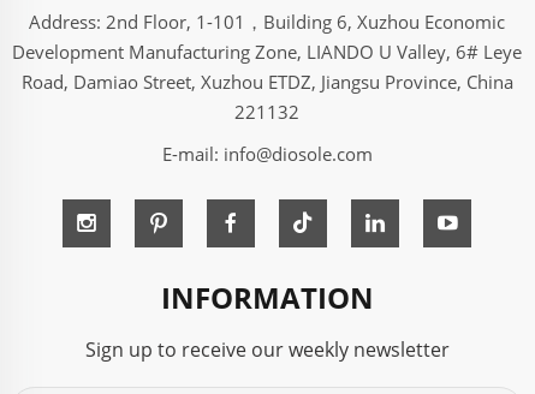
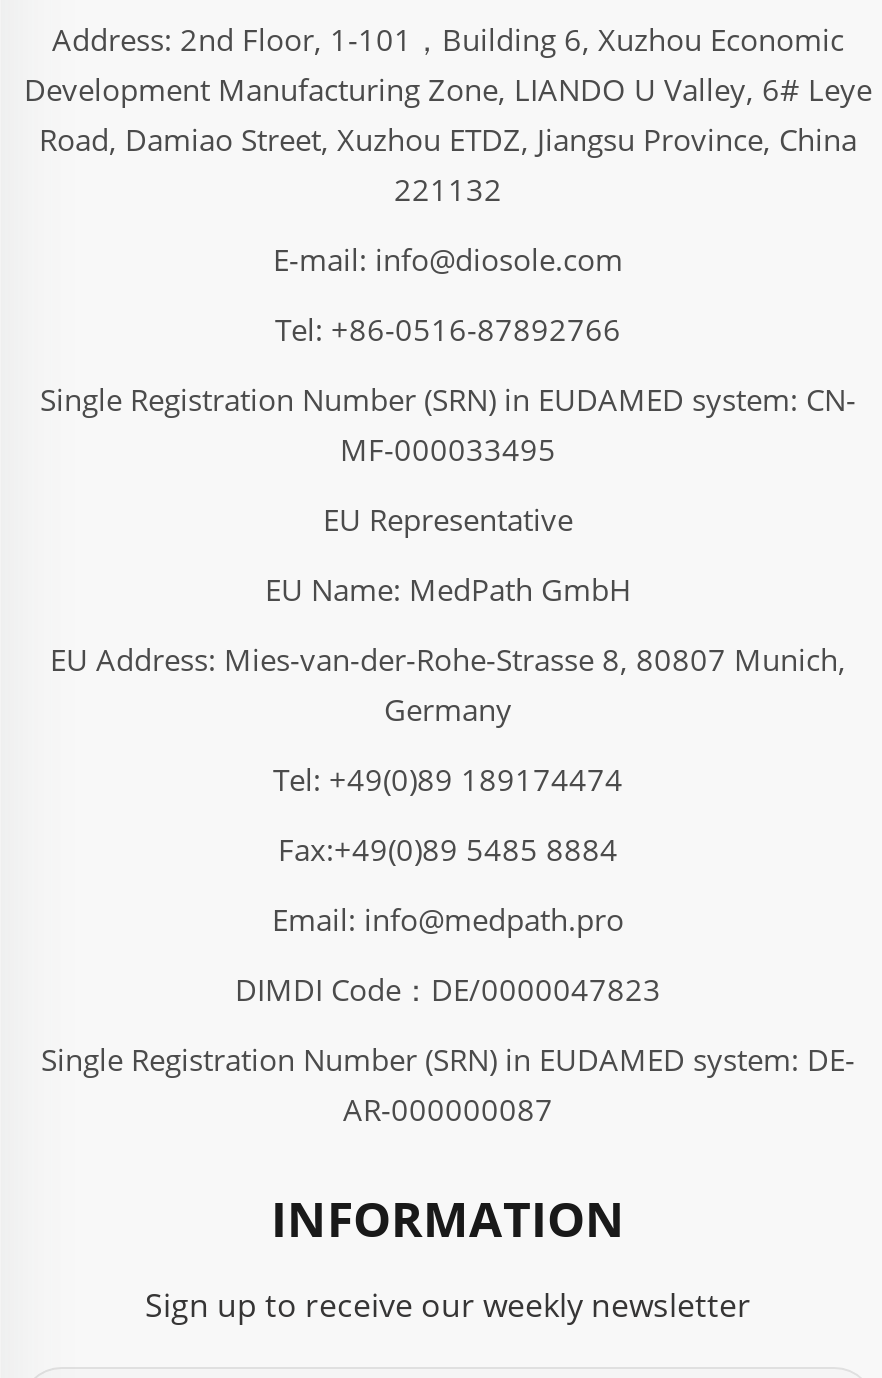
none -> [40,309,856,1129] Tel: +86-0516-87892766 | Single Registration Number (SRN) in EUDAMED system: CN- | MF-000033495 | EU Representative | EU Name: MedPath GmbH | EU Address: Mies-van-der-Rohe-Strasse 8, 80807 Munich, | Germany | Tel: +49(0)89 189174474 | Fax:+49(0)89 5485 8884 | Email: info@medpath.pro | DIMDI Code：DE/0000047823 | Single Registration Number (SRN) in EUDAMED system: DE- | AR-000000087

